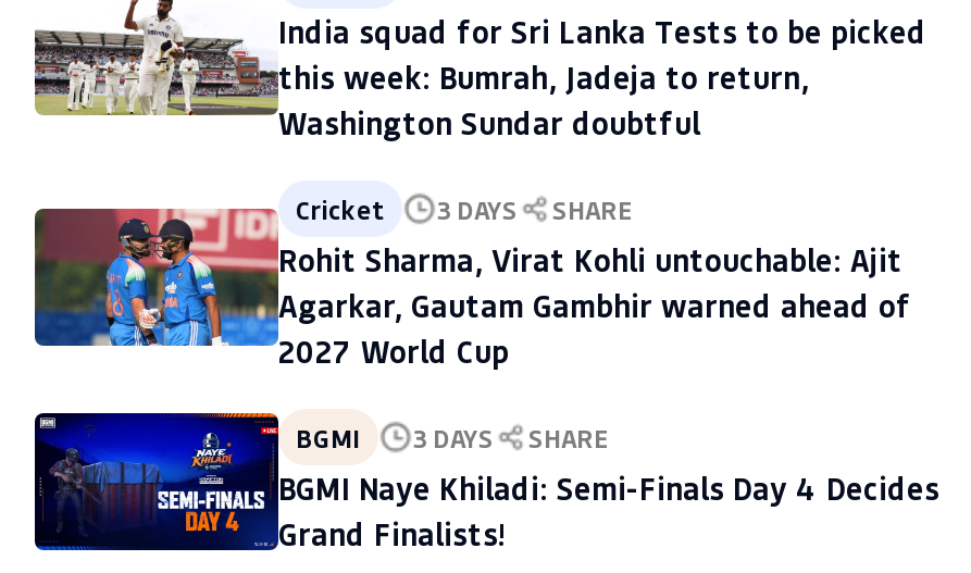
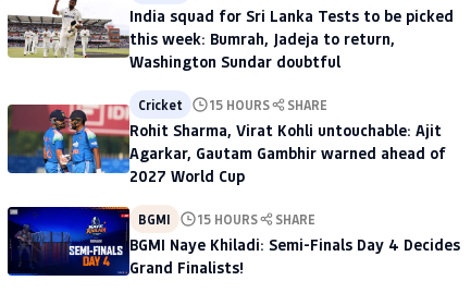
[296,191,633,226] Cricket 3 DAYS SHARE -> [138,96,327,113] Cricket 15 HOURS SHARE
[296,419,609,454] BGMI 3 DAYS SHARE -> [138,210,315,227] BGMI 15 HOURS SHARE

